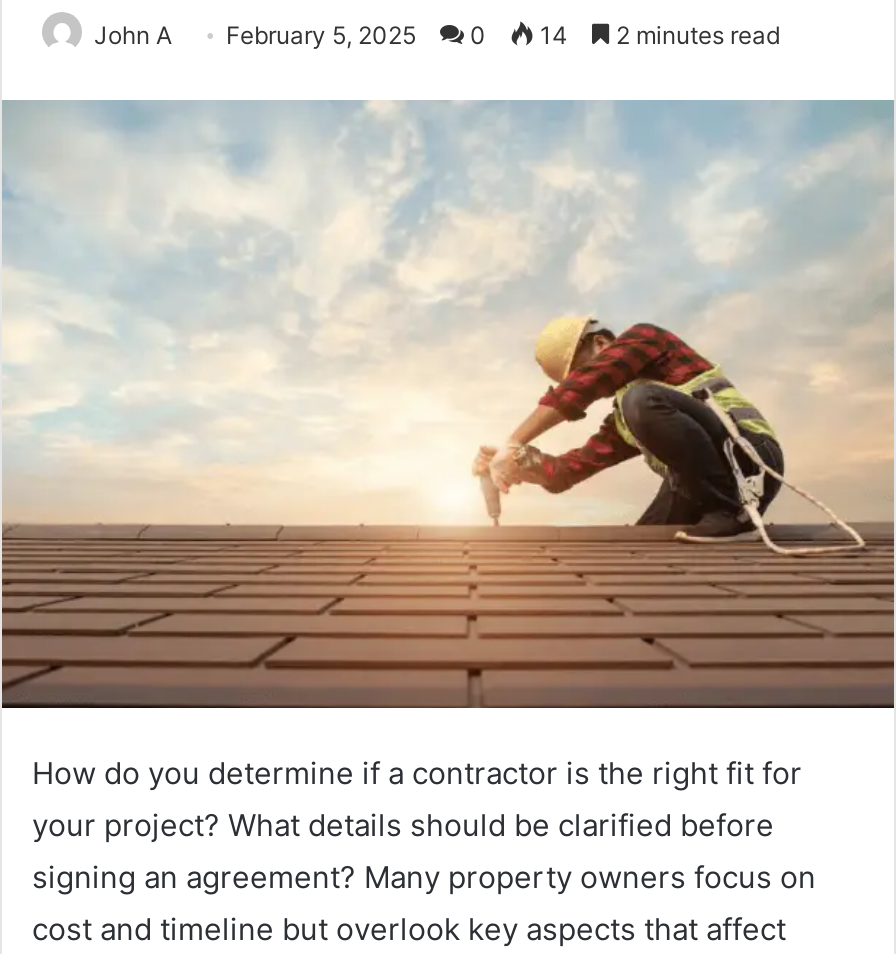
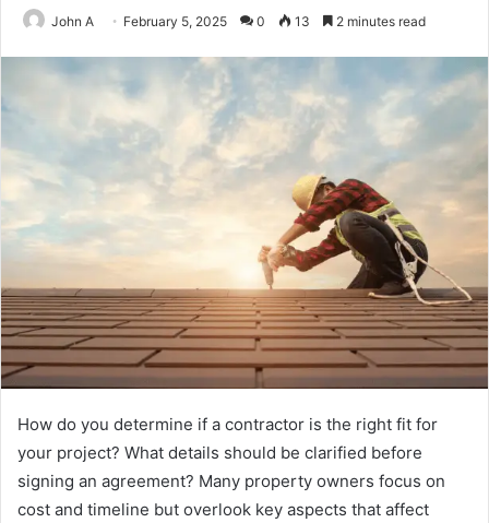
[94,20,780,50] John A February 5, 2025 0 14 2 minutes read -> [51,13,426,29] John A February 5, 2025 0 13 2 minutes read

